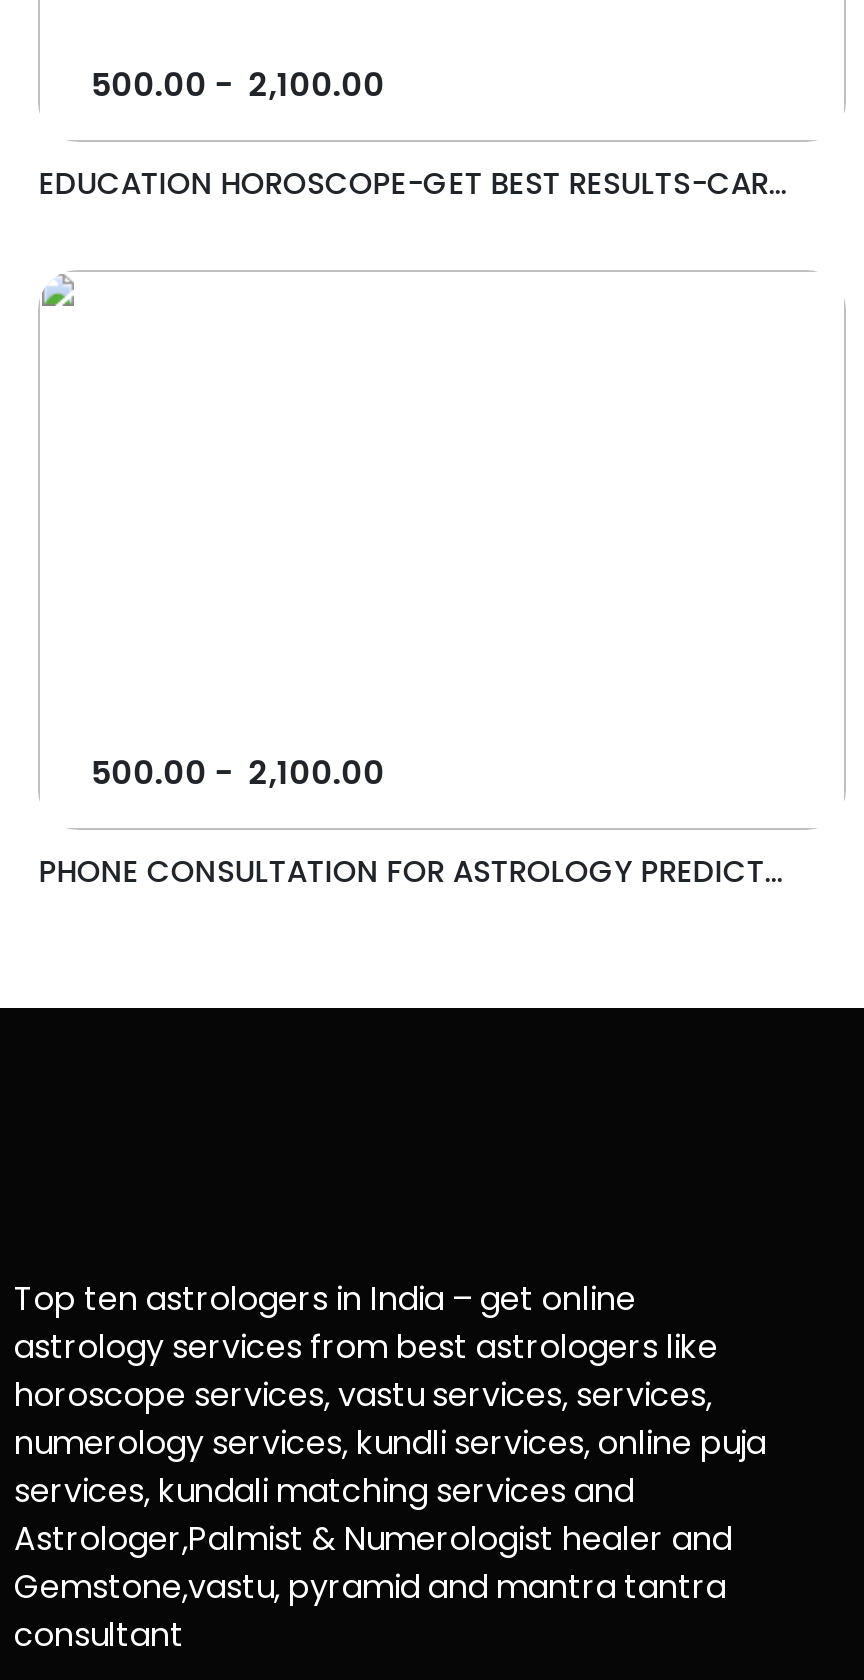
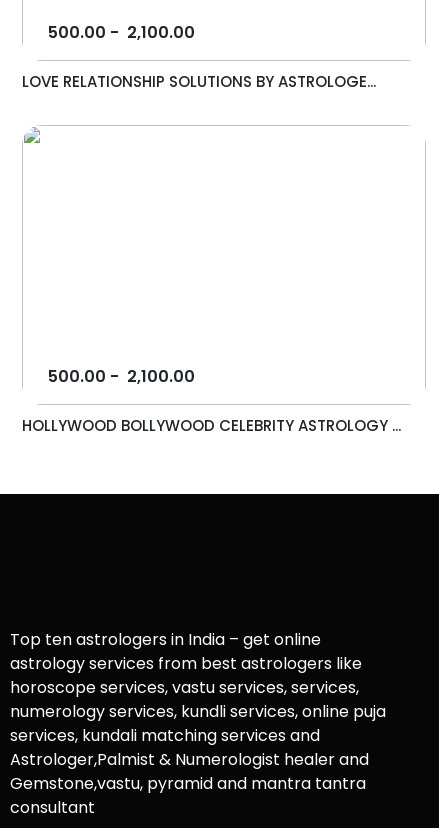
[39,162,787,204] EDUCATION HOROSCOPE-GET BEST RESULTS-CAR... -> [22,71,376,92] LOVE RELATIONSHIP SOLUTIONS BY ASTROLOGE...
[39,850,783,892] PHONE CONSULTATION FOR ASTROLOGY PREDICT... -> [22,415,401,436] HOLLYWOOD BOLLYWOOD CELEBRITY ASTROLOGY ...

